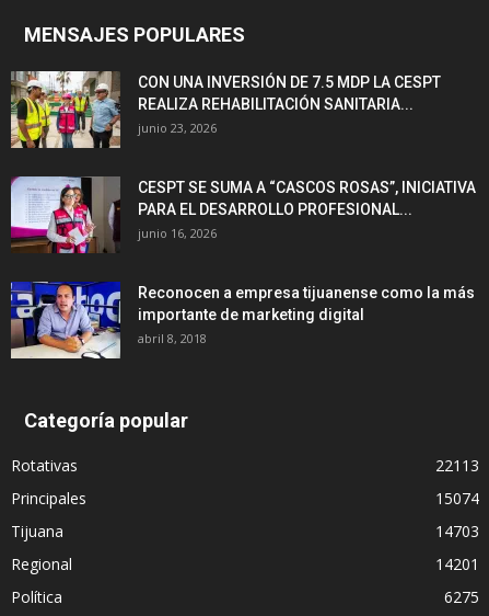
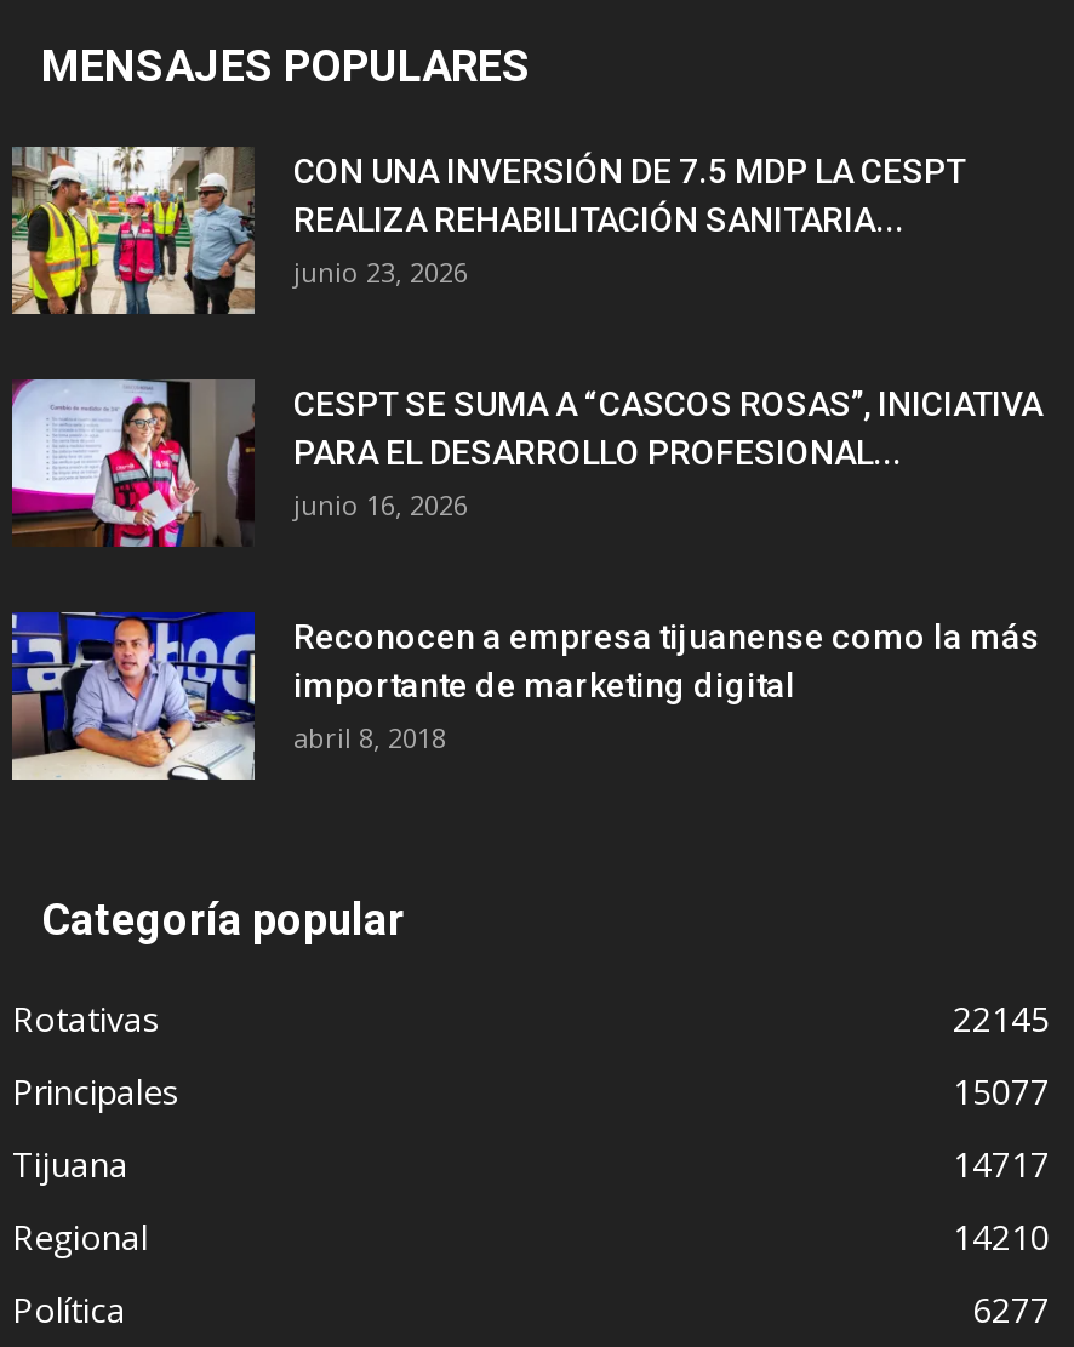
[435,455,479,475] 22113 -> [953,995,1050,1041] 22145
[435,488,479,508] 15074 -> [953,1068,1050,1114] 15077
[435,520,479,541] 14703 -> [953,1140,1050,1186] 14717
[435,553,479,574] 14201 -> [953,1213,1050,1259] 14210
[444,586,479,607] 6275 -> [972,1286,1050,1332] 6277

